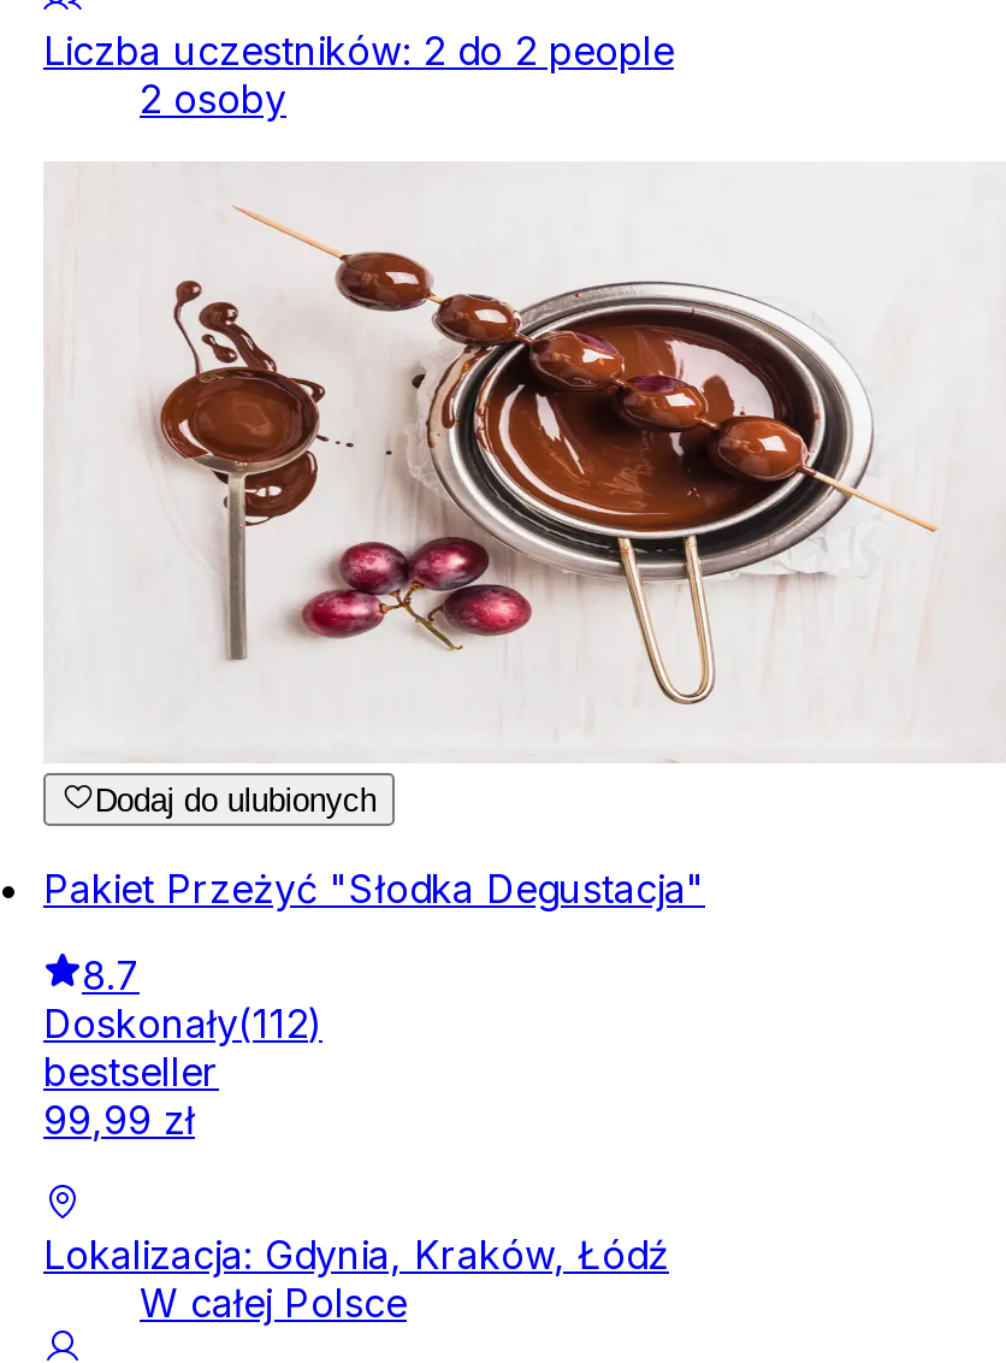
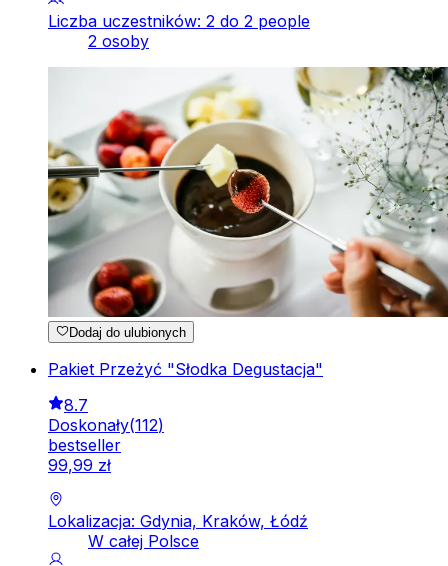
[43,161,999,763] [image] -> [47,66,445,318] [image]

